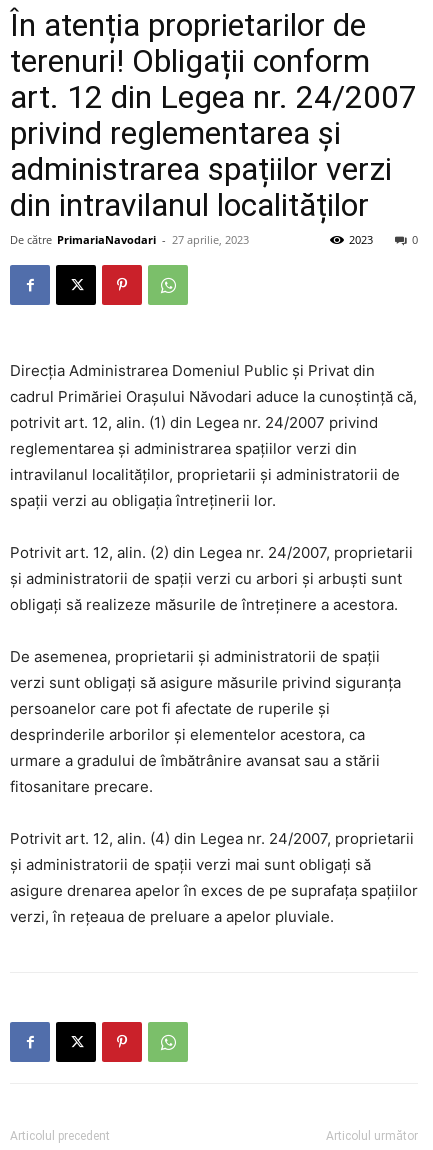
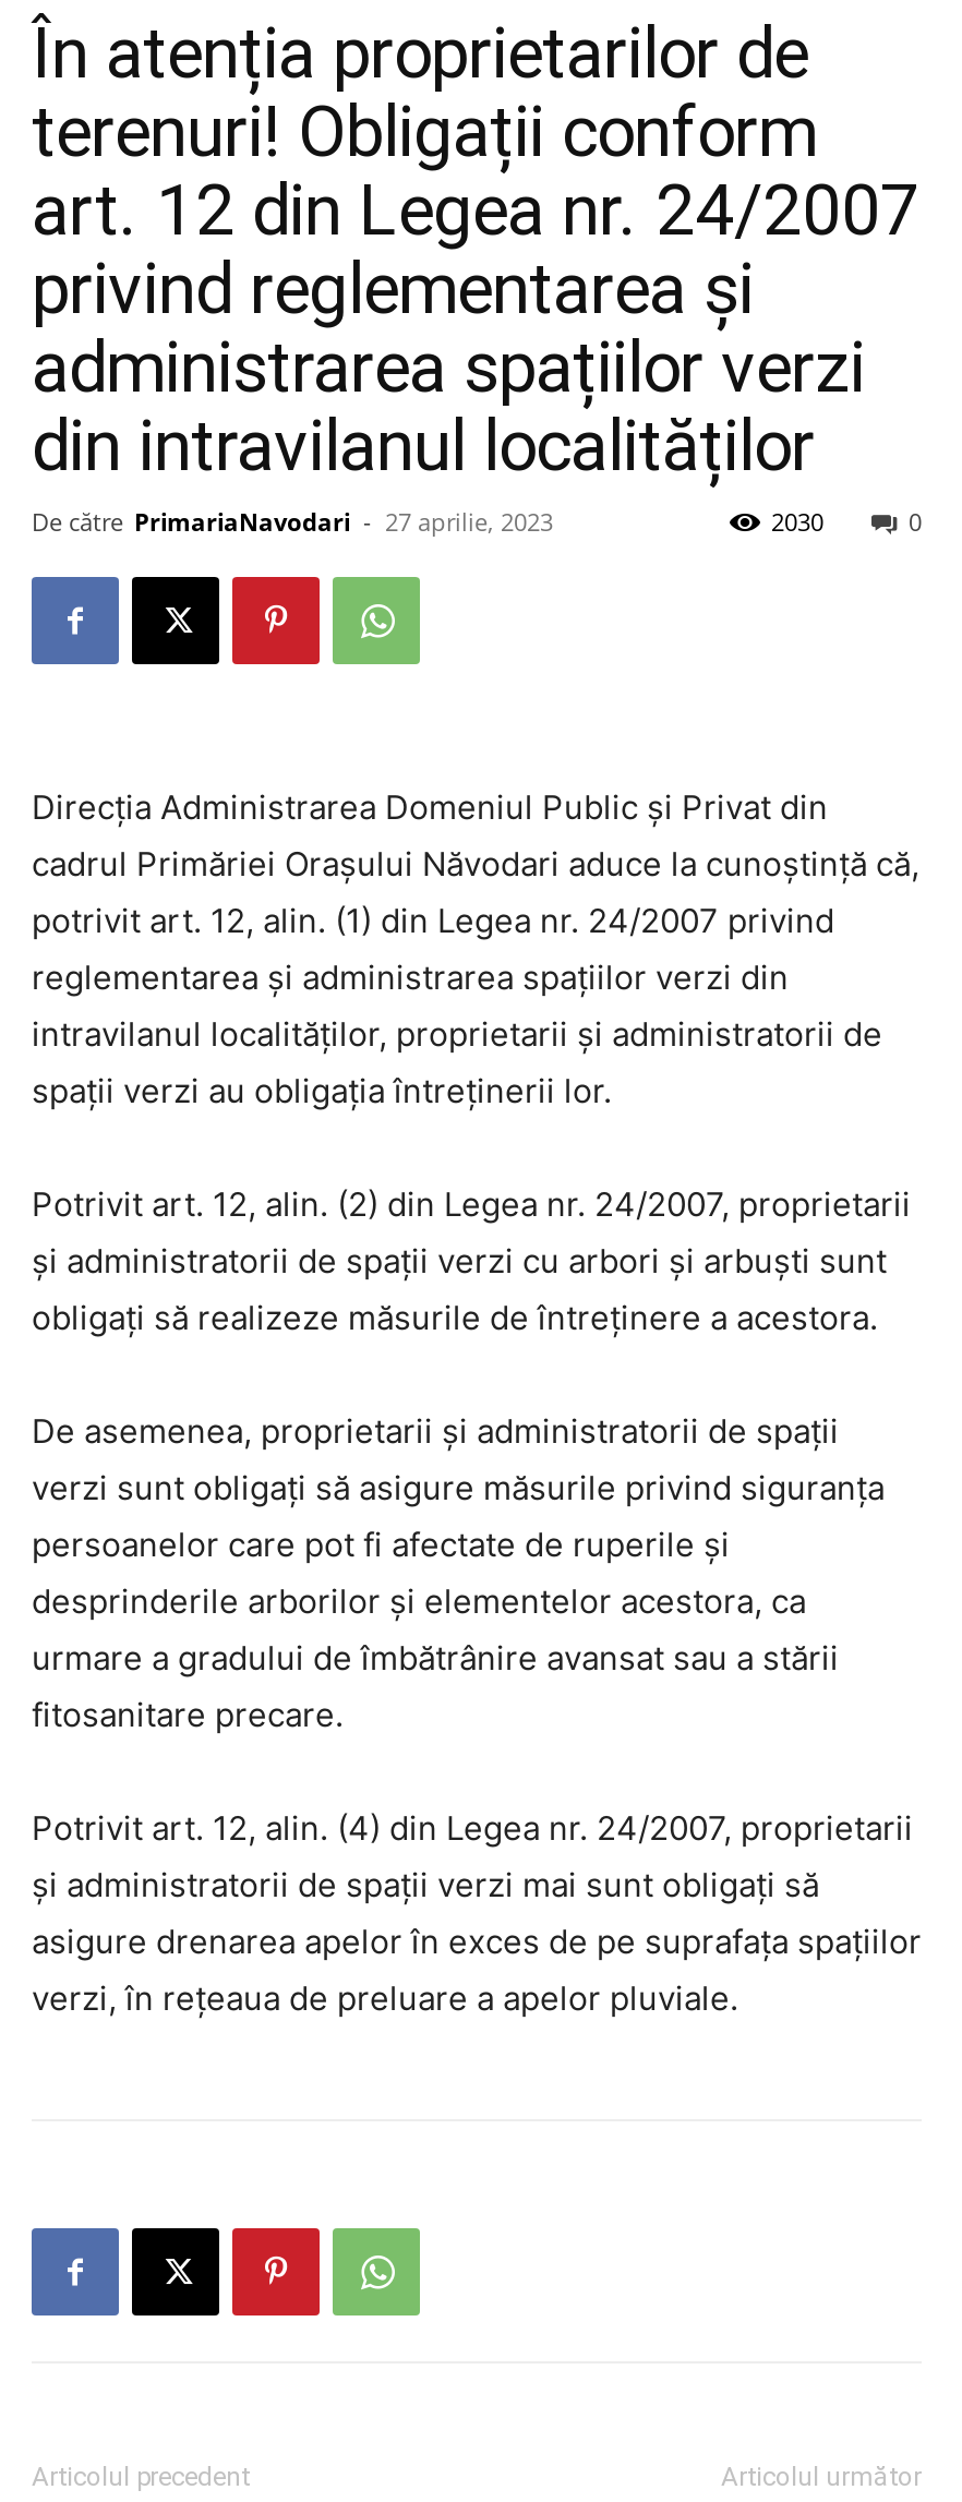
[349,232,373,247] 2023 -> [771,505,823,538] 2030

